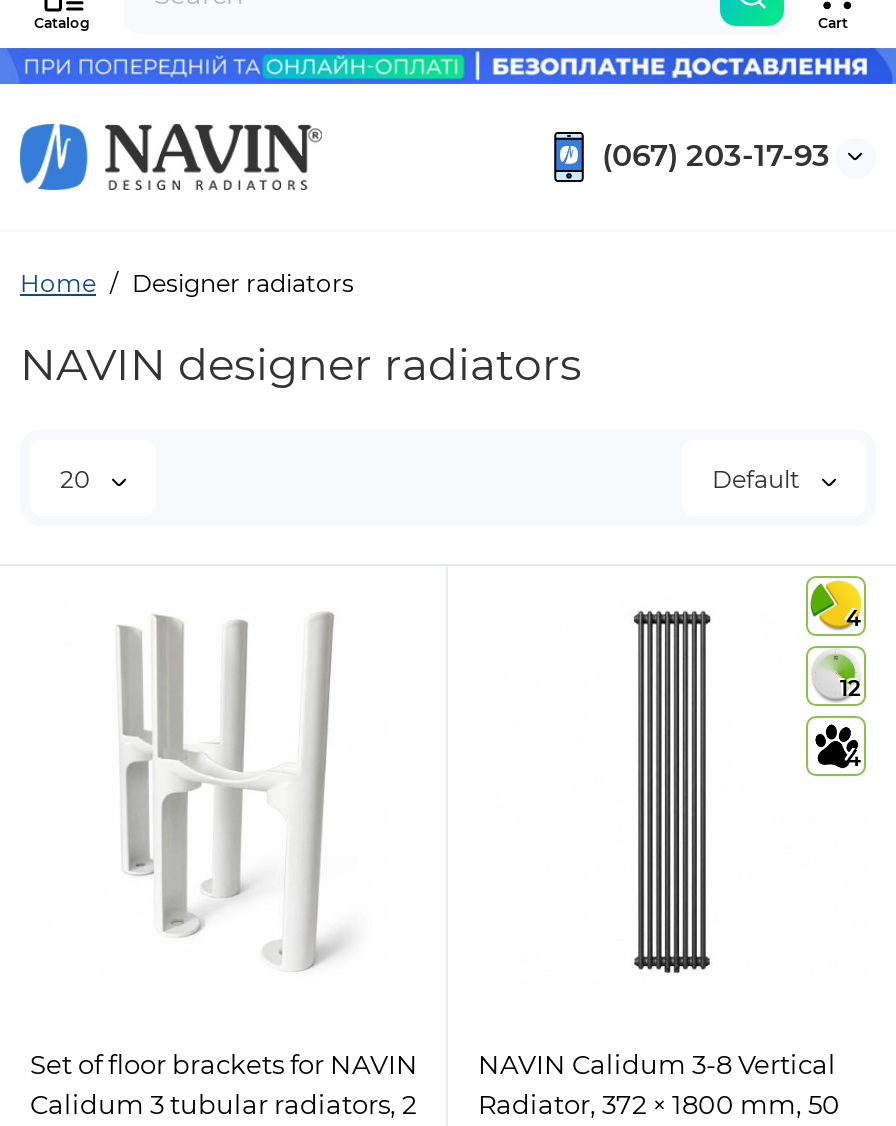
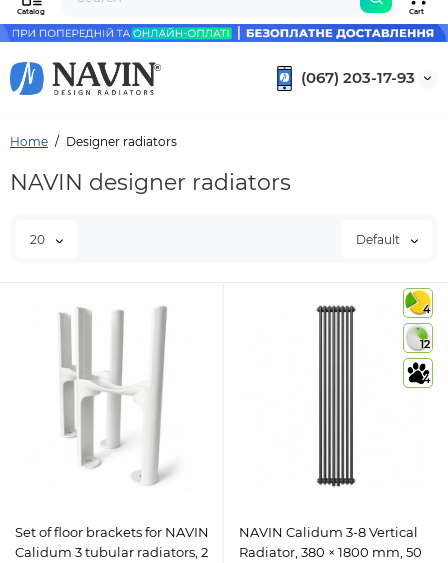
[30,1089,840,1121] Calidum 3 tubular radiators, 2 Radiator, 372 × 1800 mm, 50 -> [15,544,422,560] Calidum 3 tubular radiators, 2 Radiator, 380 × 1800 mm, 50

